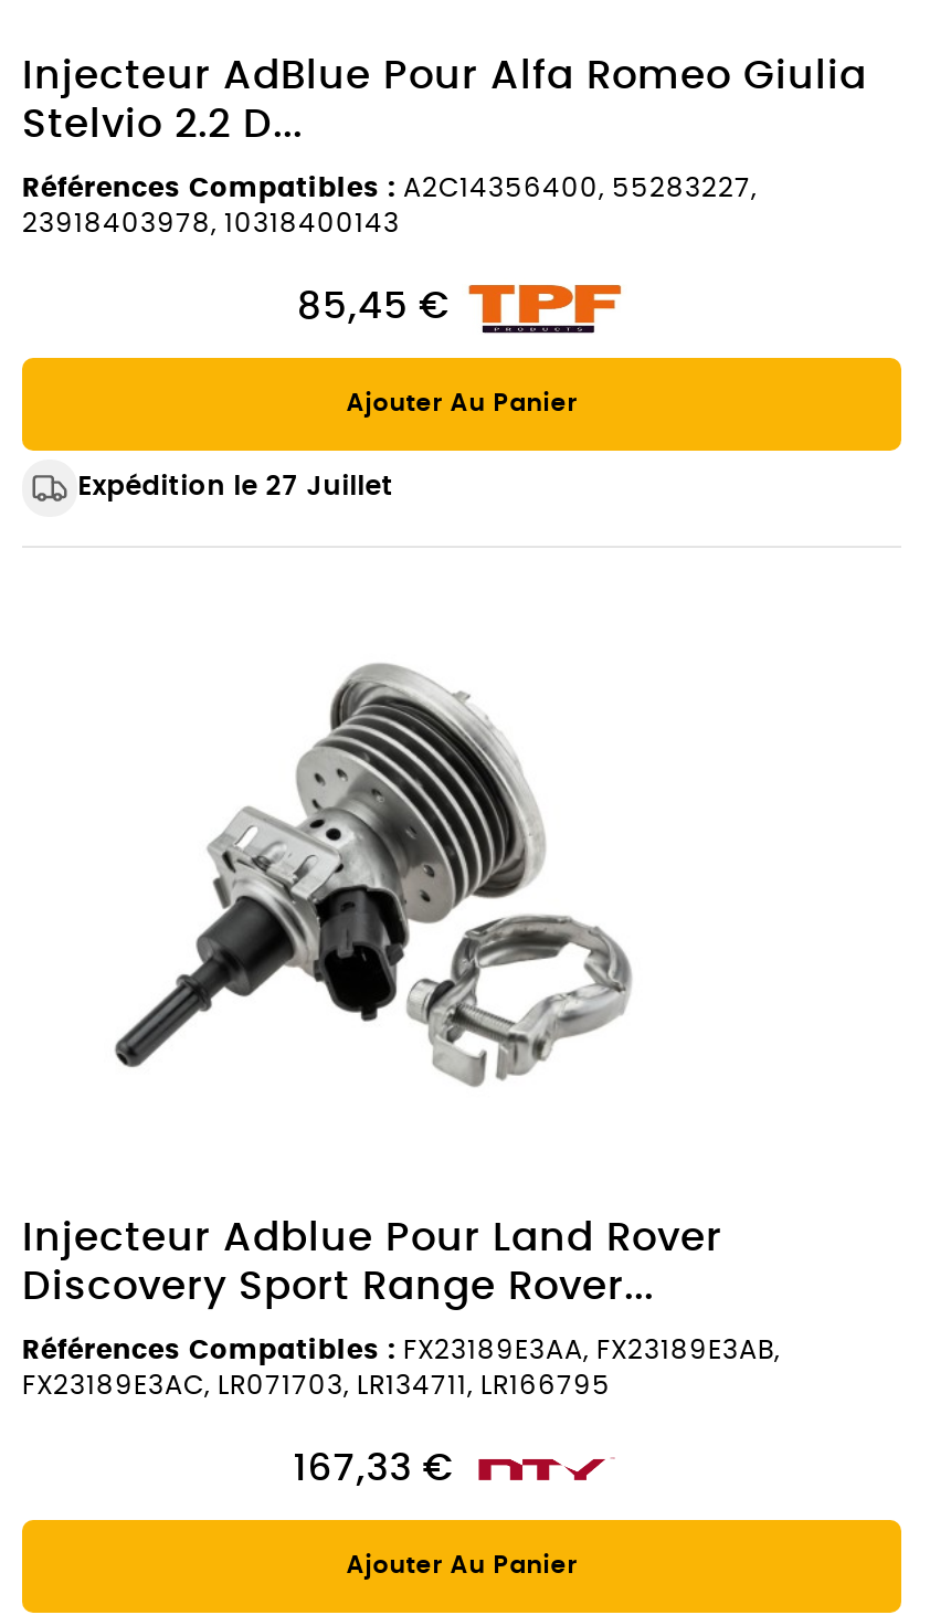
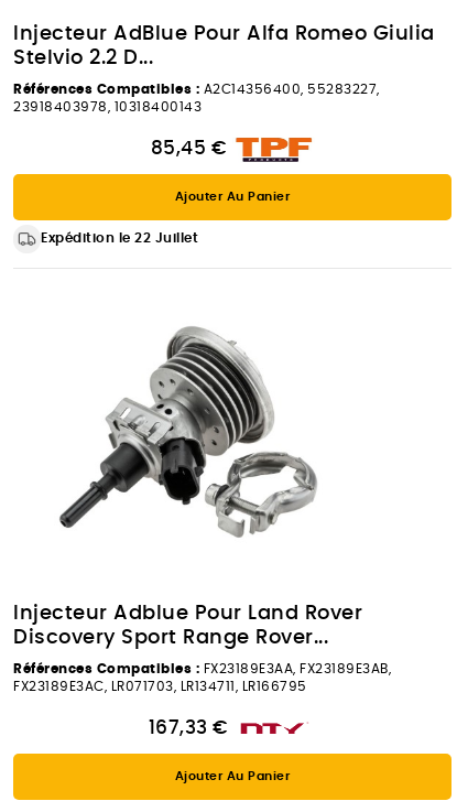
[78,474,394,500] Expédition le 27 Juillet -> [41,232,198,245] Expédition le 22 Juillet

